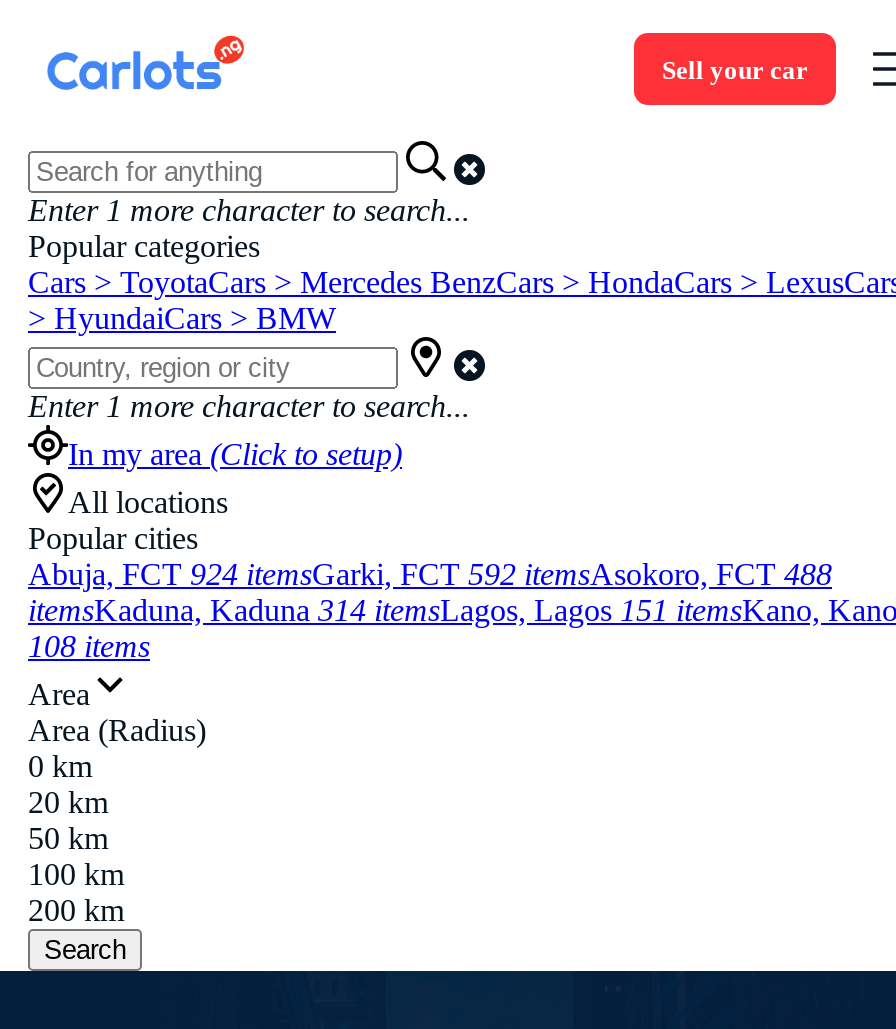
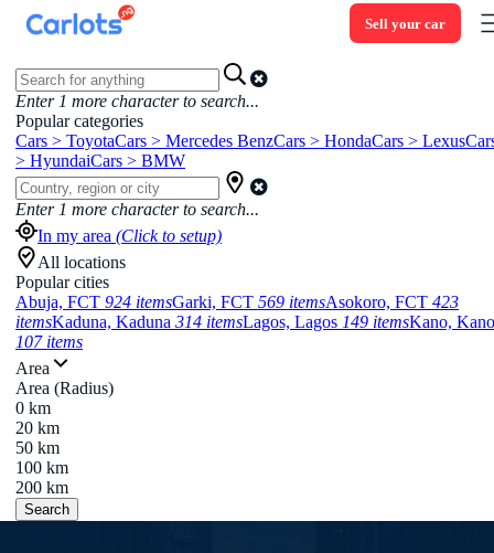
[28,557,832,591] Abuja, FCT 924 itemsGarki, FCT 592 itemsAsokoro, FCT 488 -> [15,293,459,311] Abuja, FCT 924 itemsGarki, FCT 569 itemsAsokoro, FCT 423
[28,593,896,627] itemsKaduna, Kaduna 314 itemsLagos, Lagos 151 itemsKano, Kano -> [15,312,494,331] itemsKaduna, Kaduna 314 itemsLagos, Lagos 149 itemsKano, Kano
[28,629,150,663] 108 items -> [15,332,83,351] 107 items

